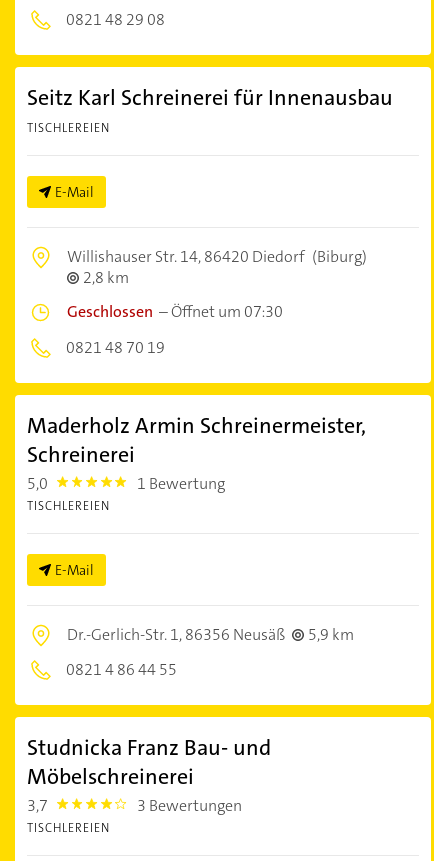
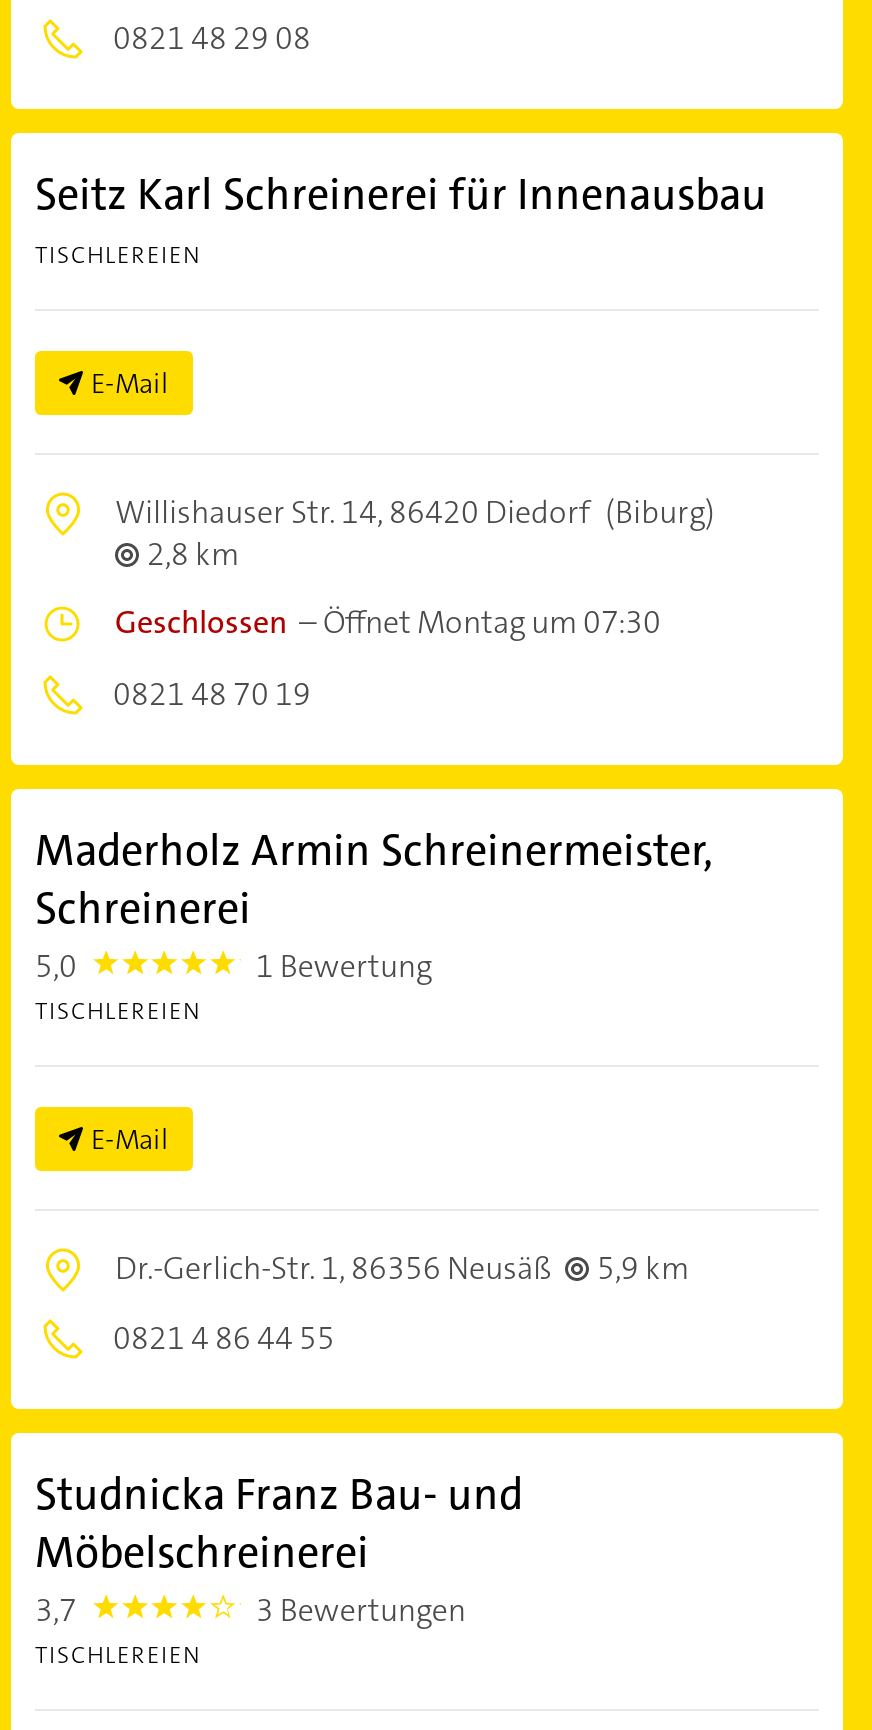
[67,301,283,322] Geschlossen –Öffnet um 07:30 -> [115,601,661,643] Geschlossen –Öffnet Montag um 07:30

